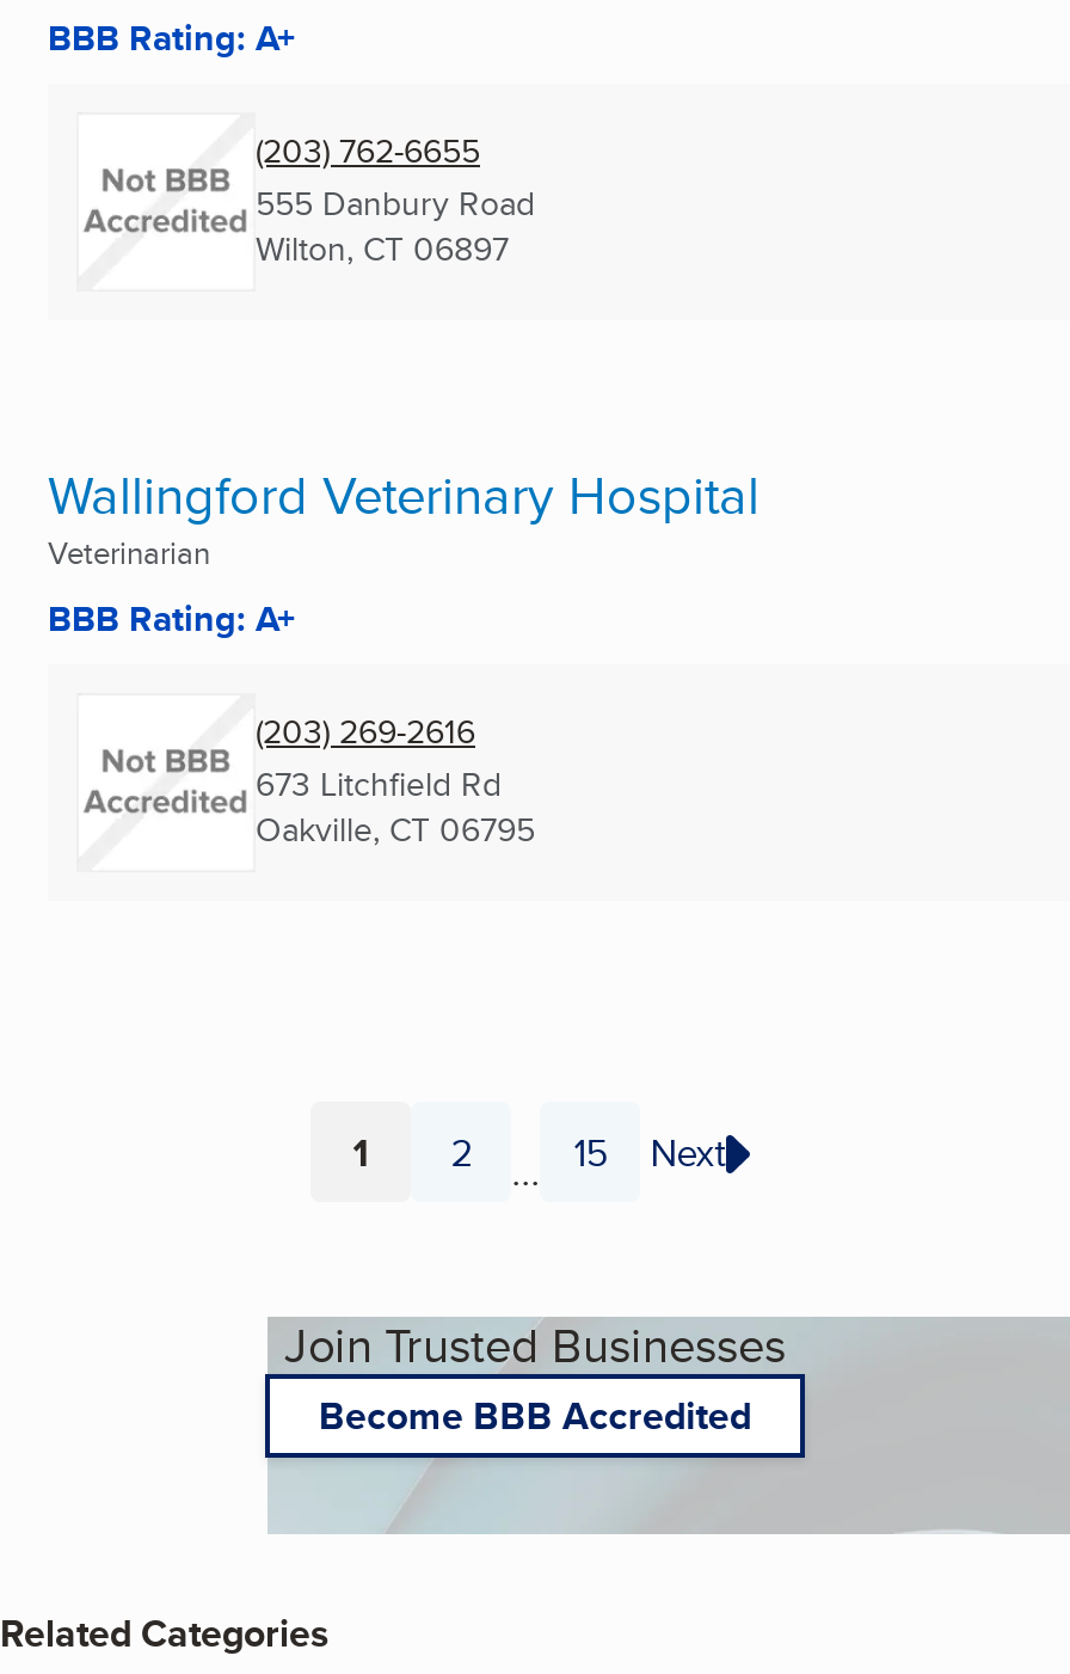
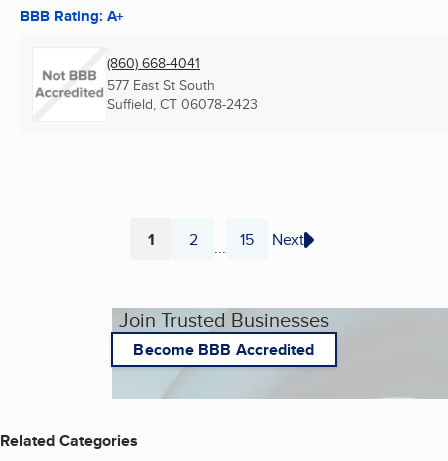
[48,126,760,854] (203) 762-6655 | 555 Danbury Road | Wilton, CT 06897 | Wallingford Veterinary Hospital | Veterinarian | BBB Rating: A+ | (203) 269-2616 | 673 Litchfield Rd | Oakville, CT 06795 -> [107,53,258,114] (860) 668-4041 | 577 East St South | Suffield, CT 06078-2423

